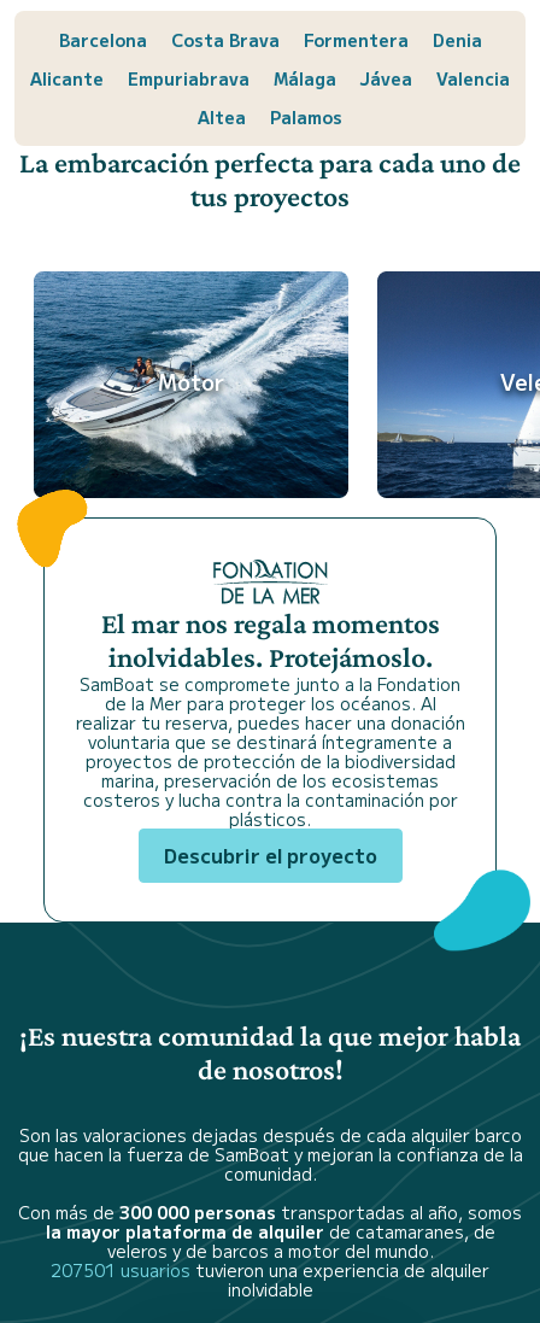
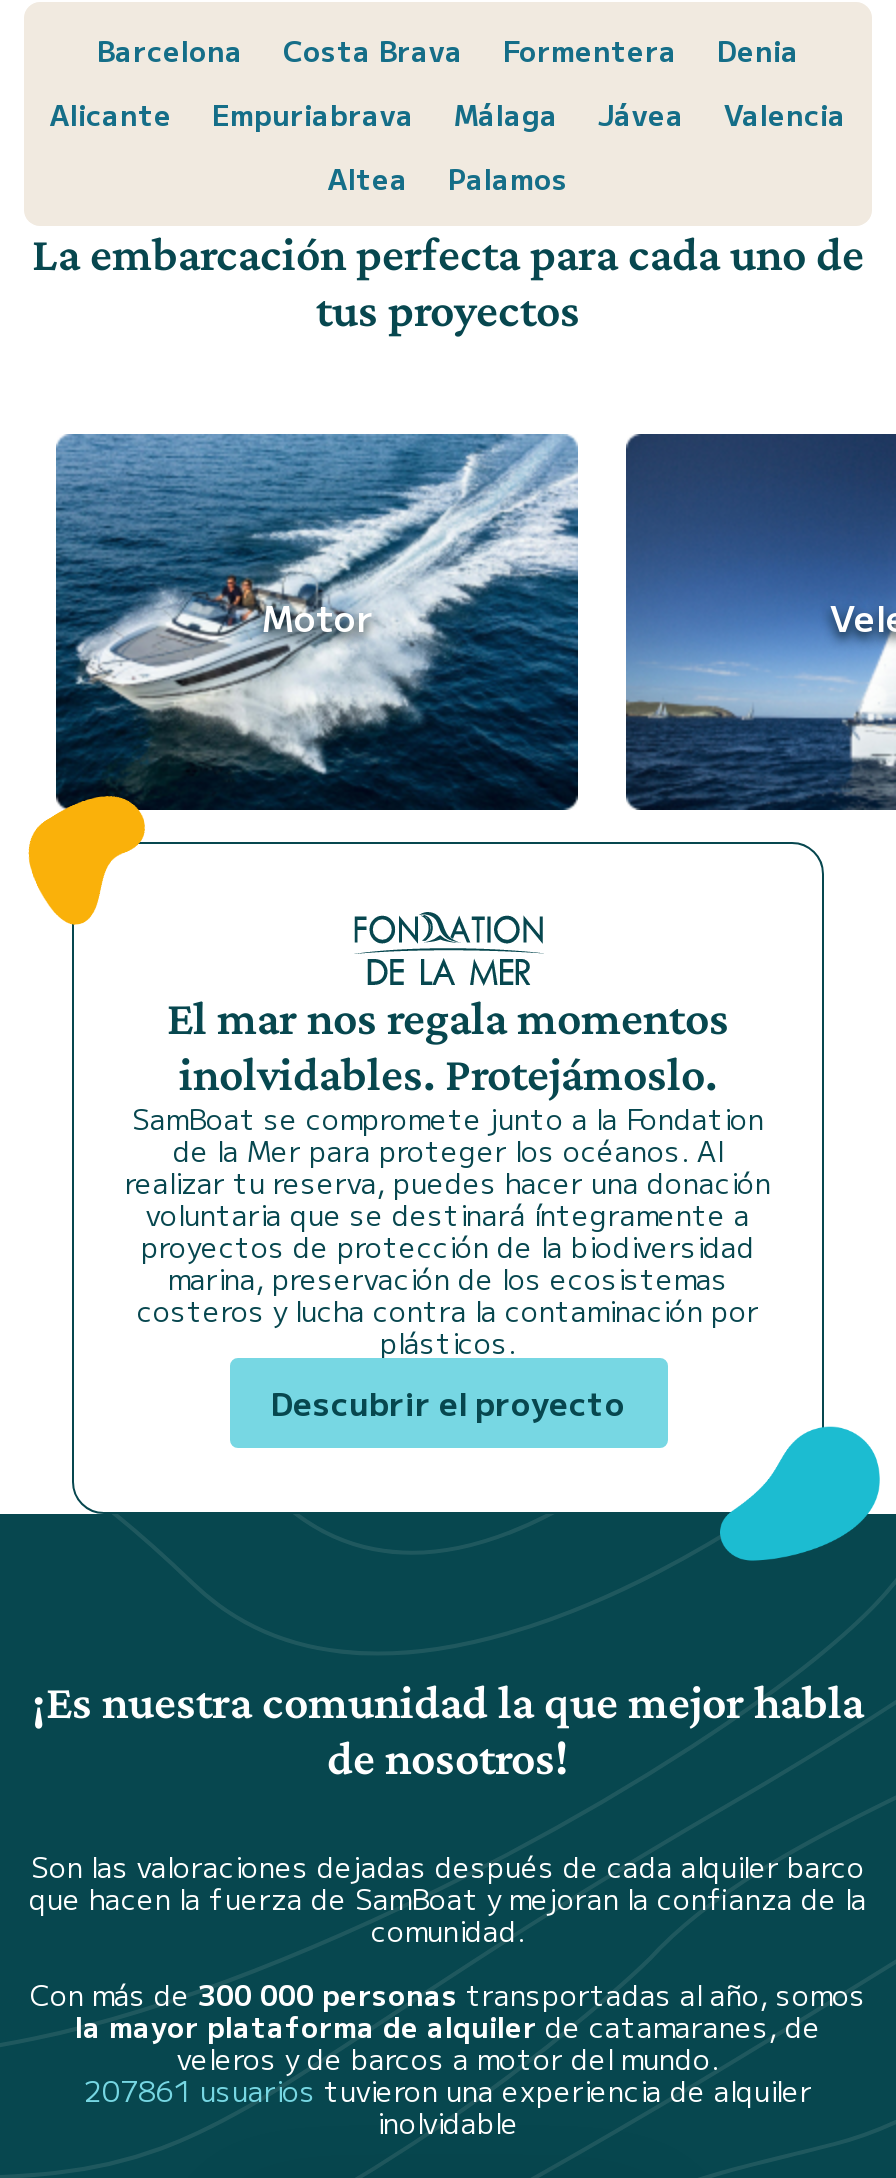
[51,1258,489,1282] 207501 usuariostuvieron una experiencia de alquiler -> [84,2070,812,2110] 207861 usuariostuvieron una experiencia de alquiler

